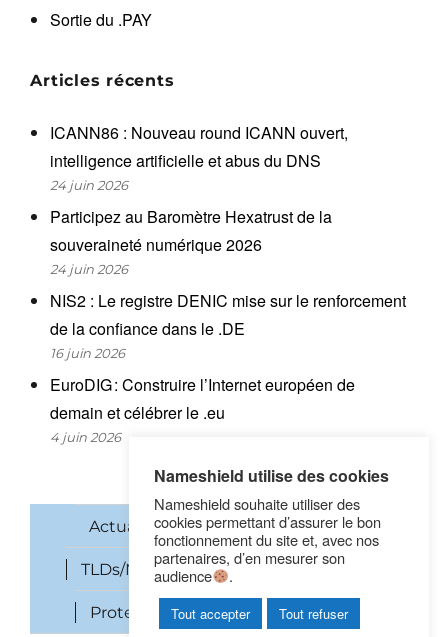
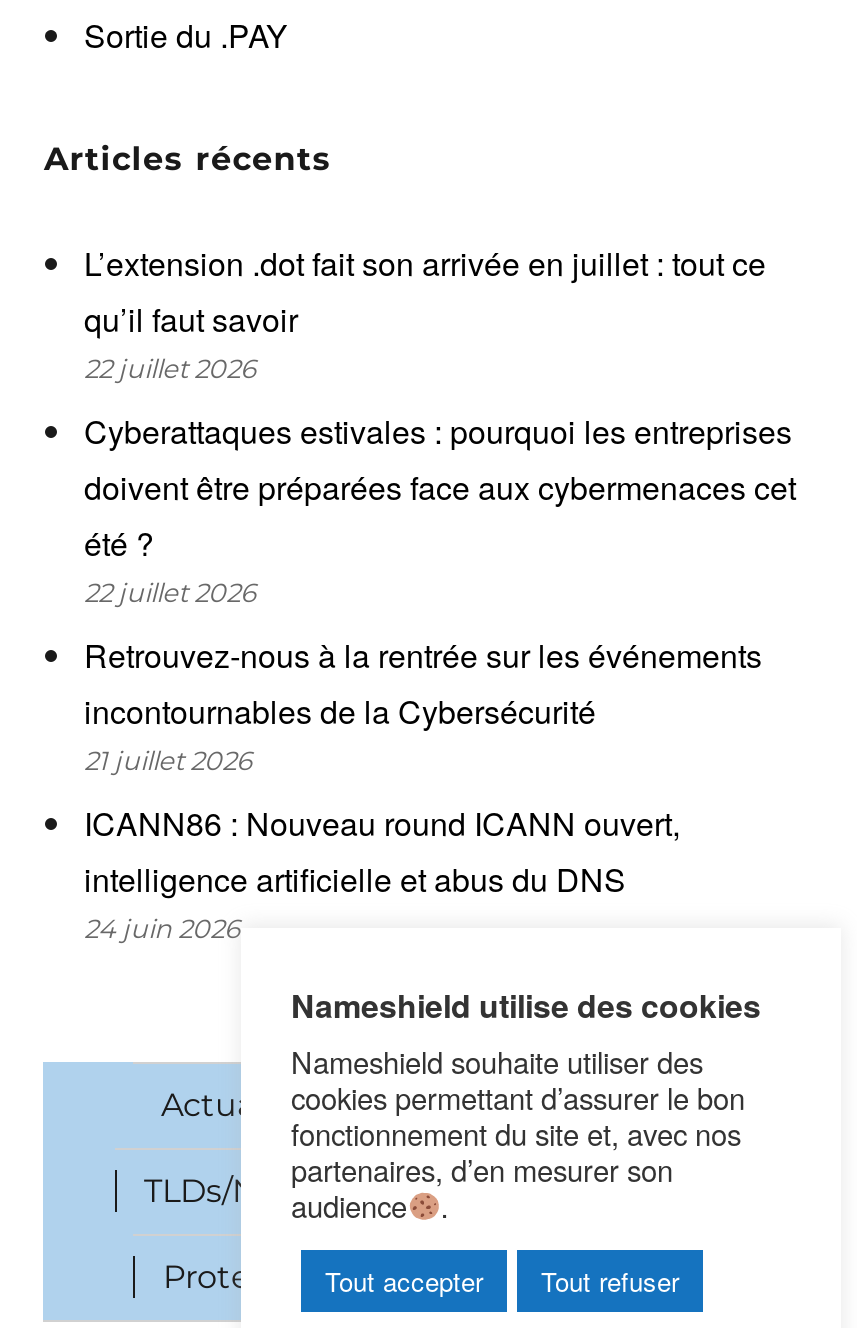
none -> [84,240,796,776] L’extension .dot fait son arrivée en juillet : tout ce | qu’il faut savoir | 22 juillet 2026 | Cyberattaques estivales : pourquoi les entreprises | doivent être préparées face aux cybermenaces cet | été ? | 22 juillet 2026 | Retrouvez-nous à la rentrée sur les événements | incontournables de la Cybersécurité | 21 juillet 2026
moved [50,121,348,193] -> [84,800,680,944]: ICANN86 : Nouveau round ICANN ouvert, | intelligence artificielle et abus du DNS | 24 juin 2026
[50,205,406,445] Participez au Baromètre Hexatrust de la | souveraineté numérique 2026 | 24 juin 2026 | NIS2 : Le registre DENIC mise sur le renforcement | de la confiance dans le .DE | 16 juin 2026 | EuroDIG : Construire l’Internet européen de | demain et célébrer le .eu | 4 juin 2026 -> none

